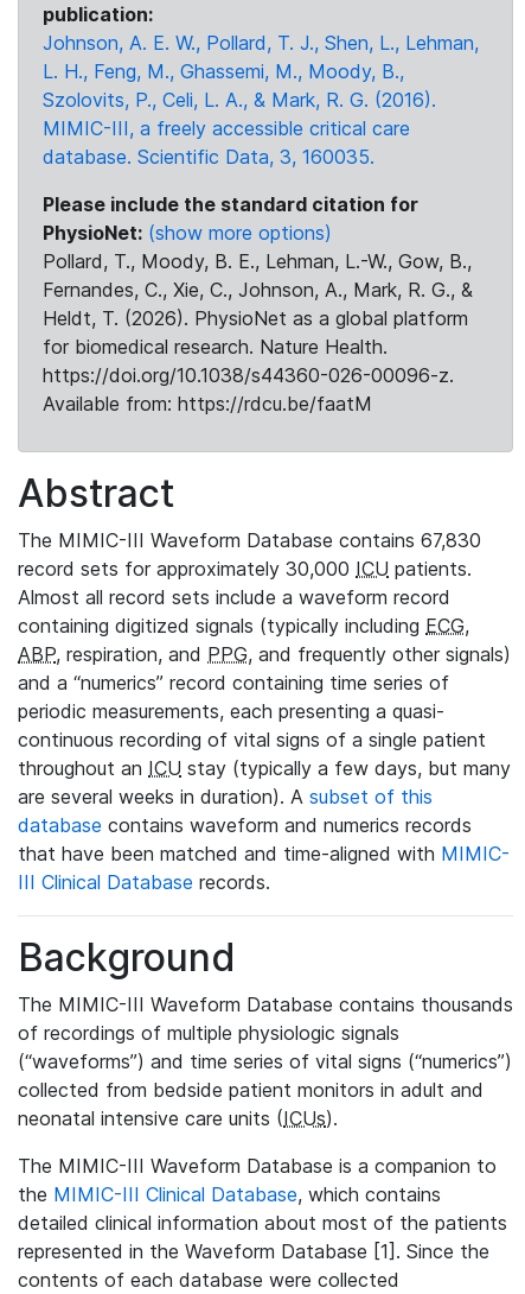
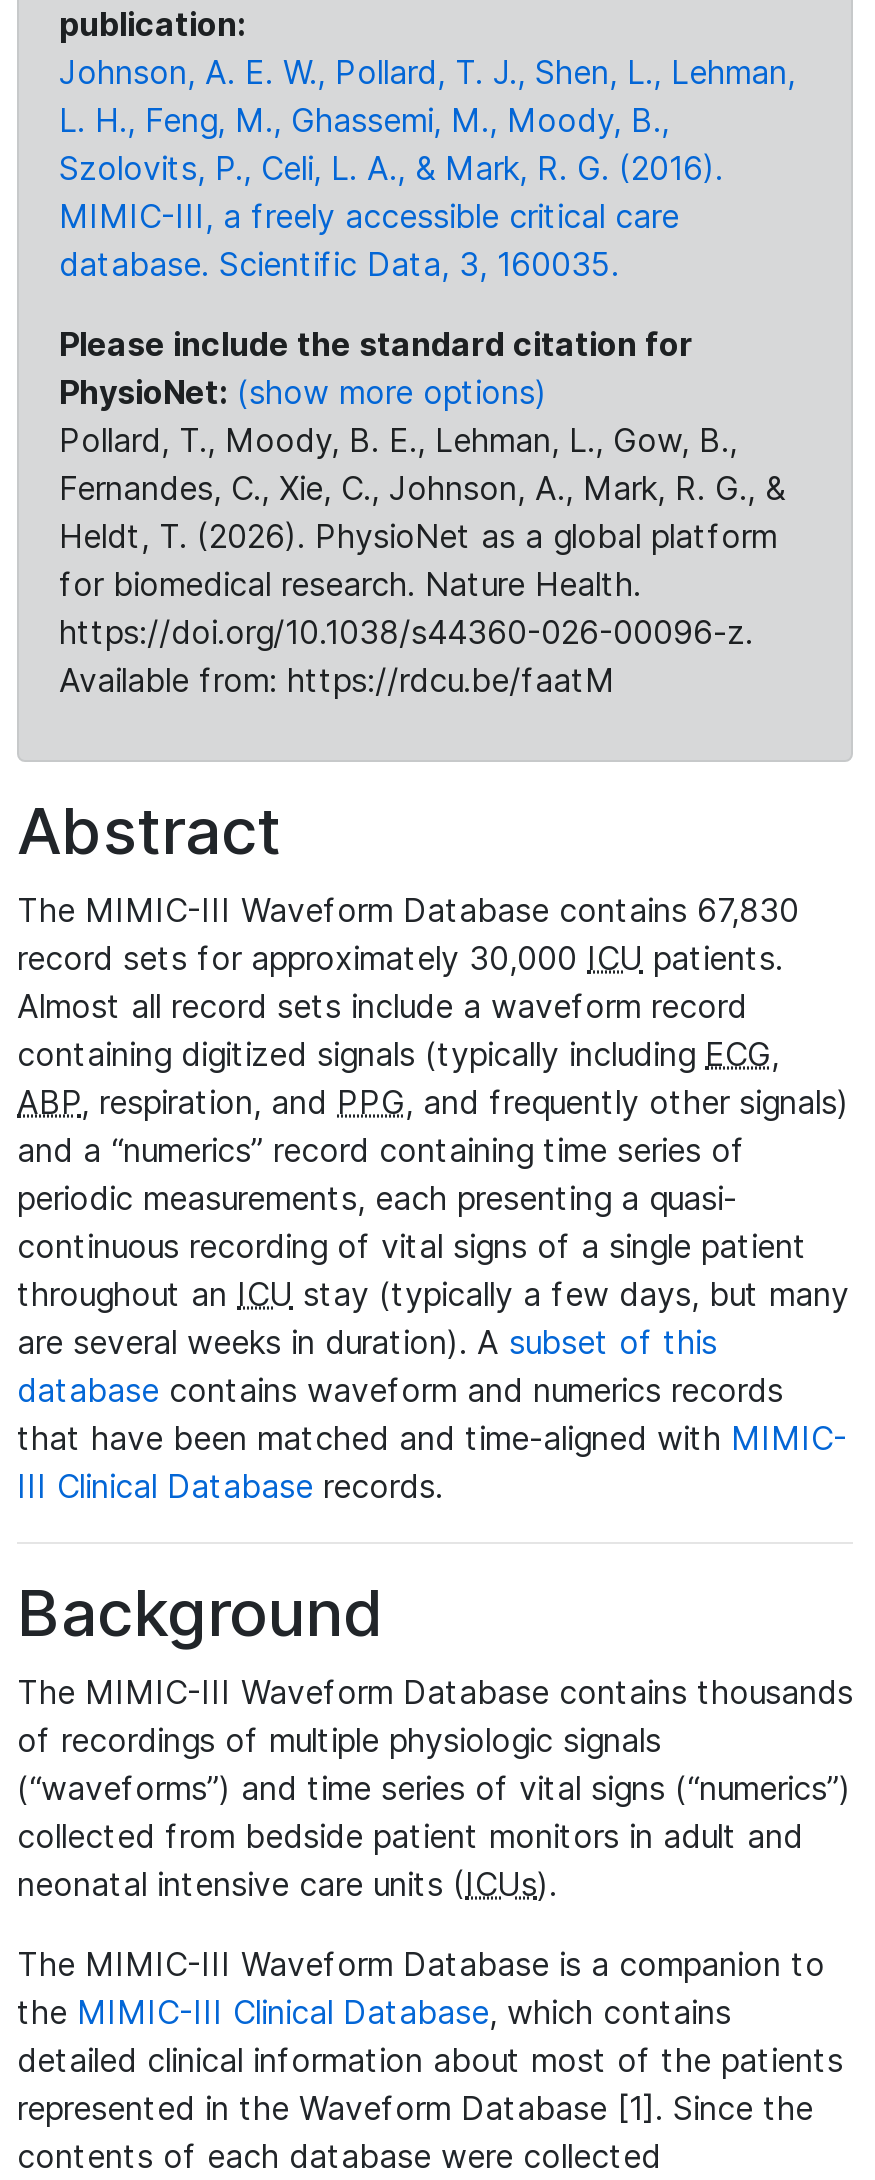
[43,249,472,273] Pollard, T., Moody, B. E., Lehman, L.-W., Gow, B., -> [59,420,737,460] Pollard, T., Moody, B. E., Lehman, L., Gow, B.,

